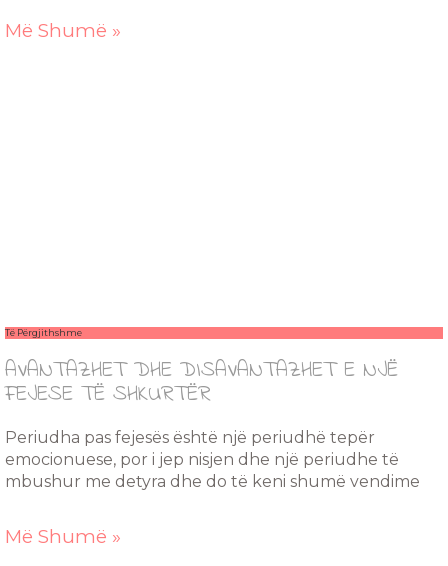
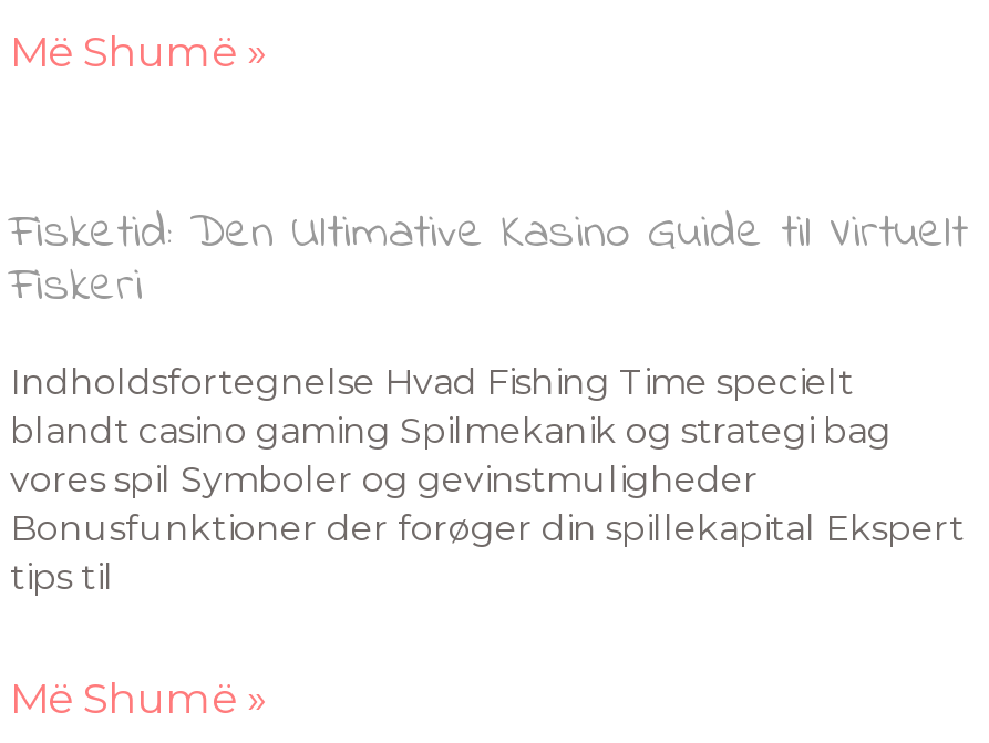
[5,327,420,491] Të Përgjithshme | AVANTAZHET DHE DISAVANTAZHET E NJË | FEJESE TË SHKURTËR | Periudha pas fejesës është një periudhë tepër | emocionuese, por i jep nisjen dhe një periudhe të | mbushur me detyra dhe do të keni shumë vendime -> [10,199,967,598] Fisketid: Den Ultimative Kasino Guide til Virtuelt | Fiskeri | Indholdsfortegnelse Hvad Fishing Time specielt | blandt casino gaming Spilmekanik og strategi bag | vores spil Symboler og gevinstmuligheder | Bonusfunktioner der forøger din spillekapital Ekspert | tips til

